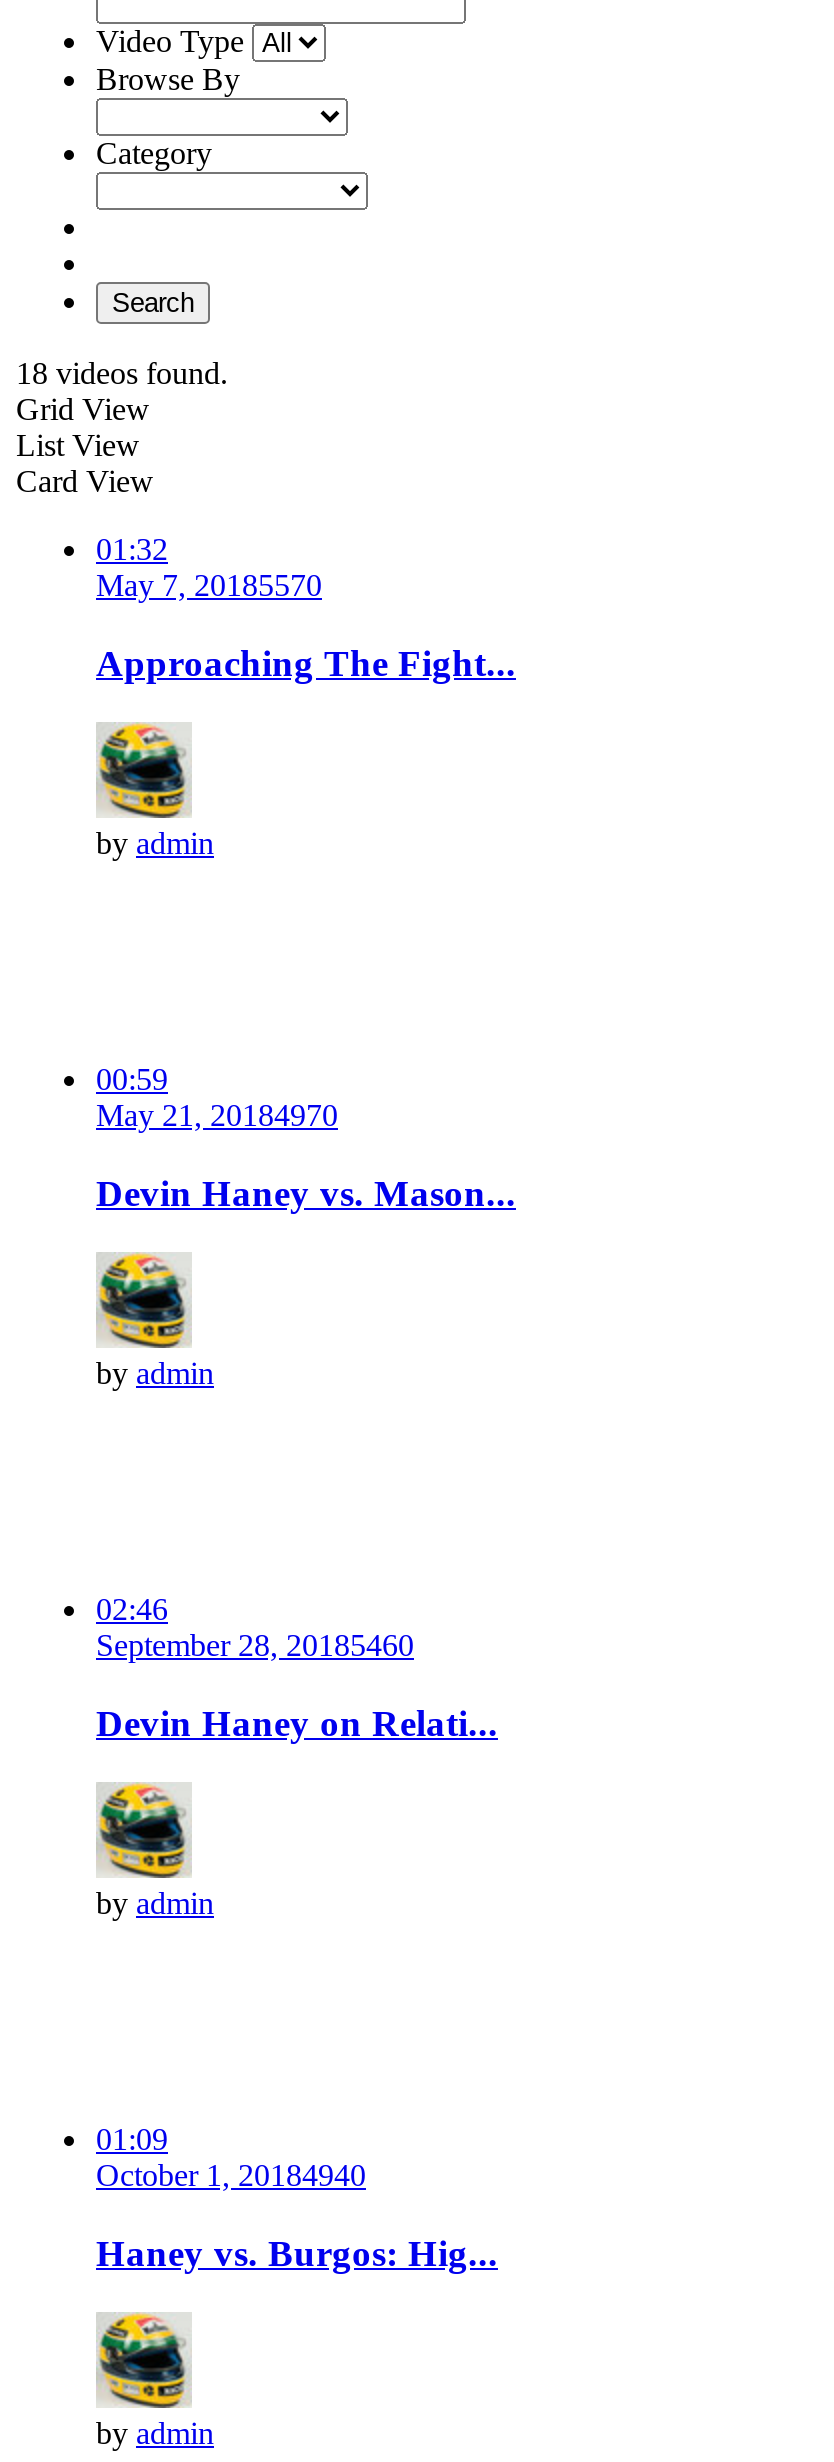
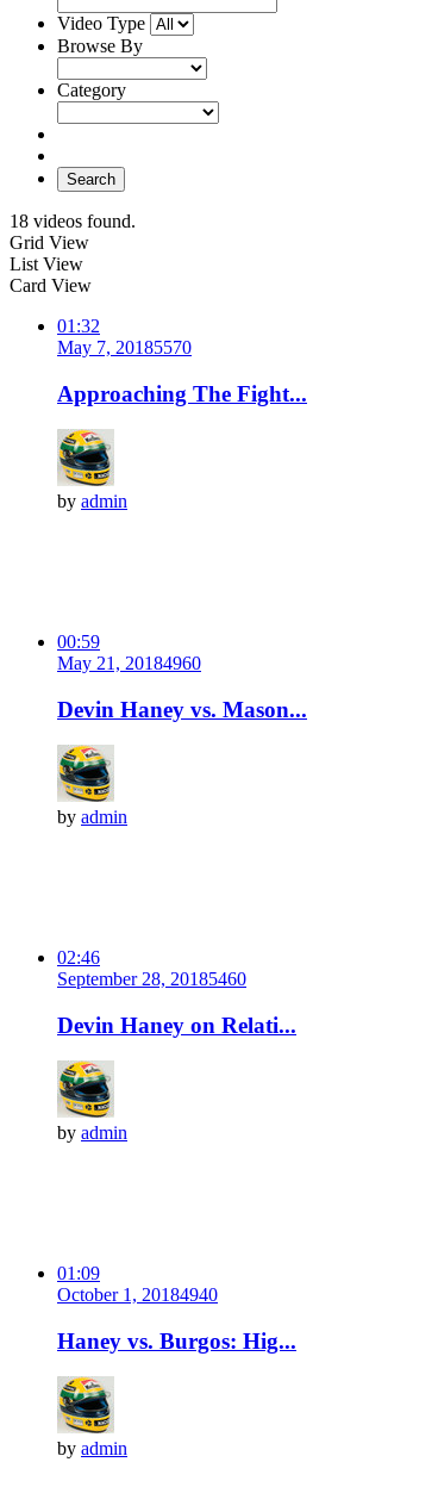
[96,1098,338,1132] May 21, 20184970 -> [57,653,201,673] May 21, 20184960

